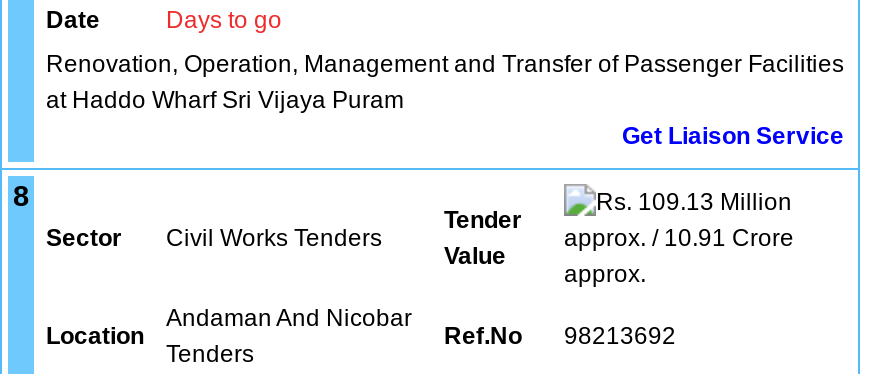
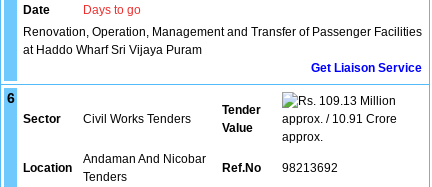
[13,180,29,212] 8 -> [6,90,14,106] 6

